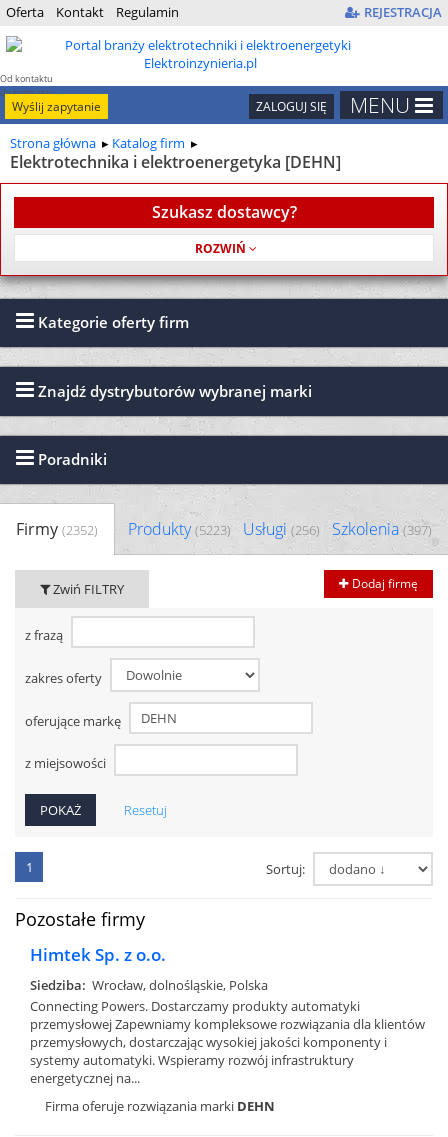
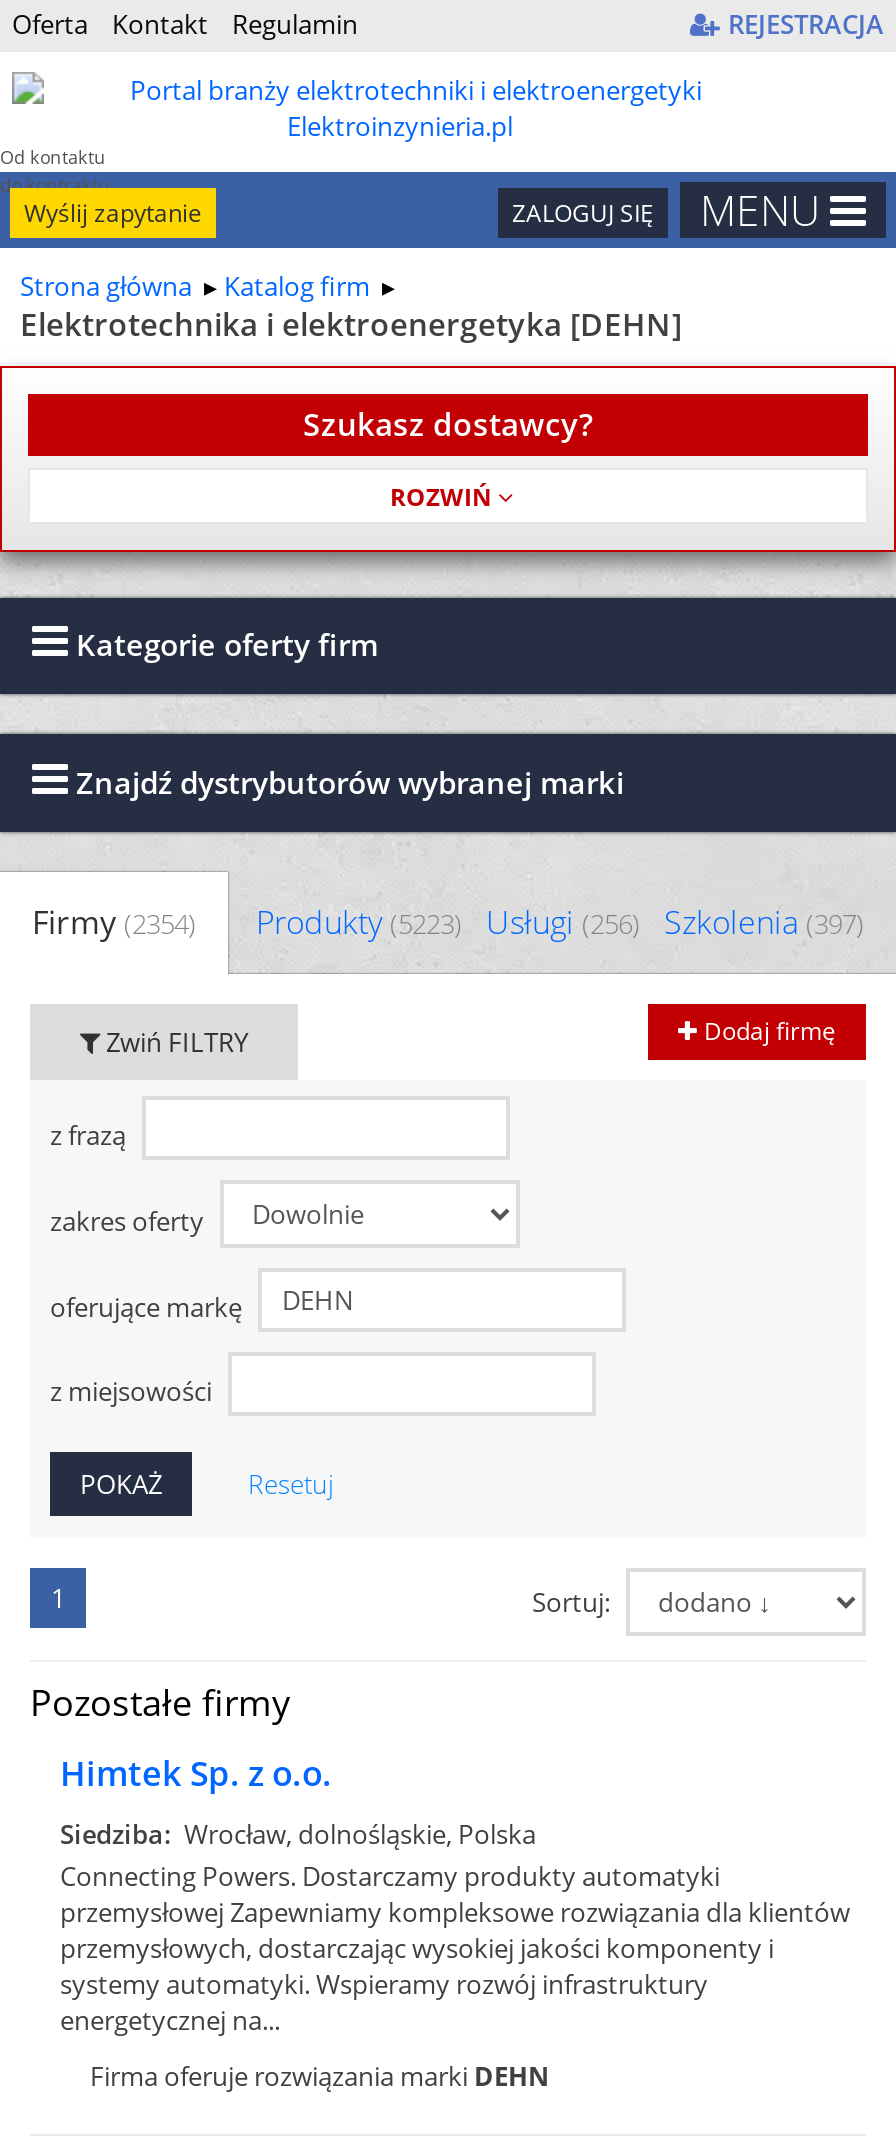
[34,449,107,469] Poradniki -> none
[16,518,432,540] Firmy (2352) Produkty (5223) Usługi (256) Szkolenia (397) -> [32,900,864,944] Firmy (2354) Produkty (5223) Usługi (256) Szkolenia (397)

